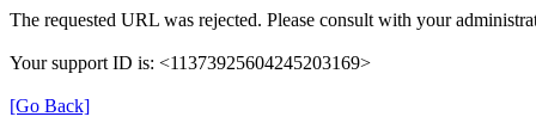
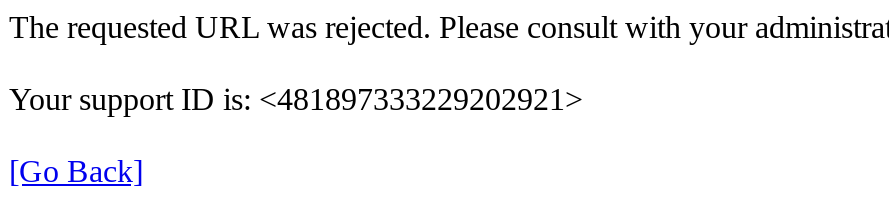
[10,53,371,73] Your support ID is: <11373925604245203169> -> [9,82,583,116] Your support ID is: <481897333229202921>

